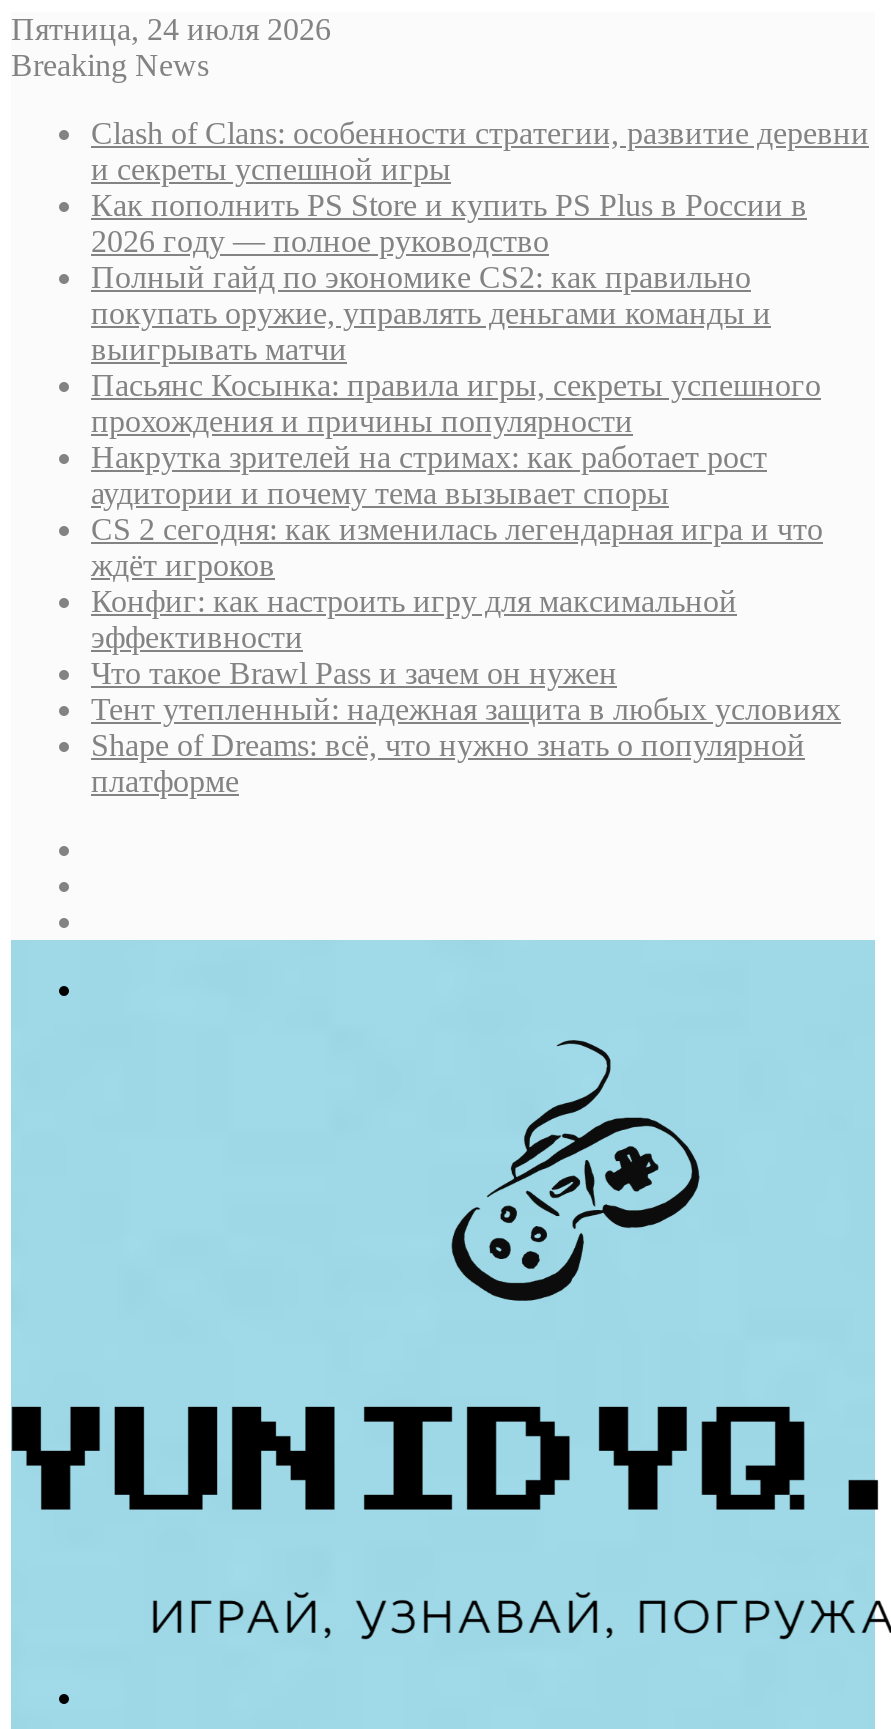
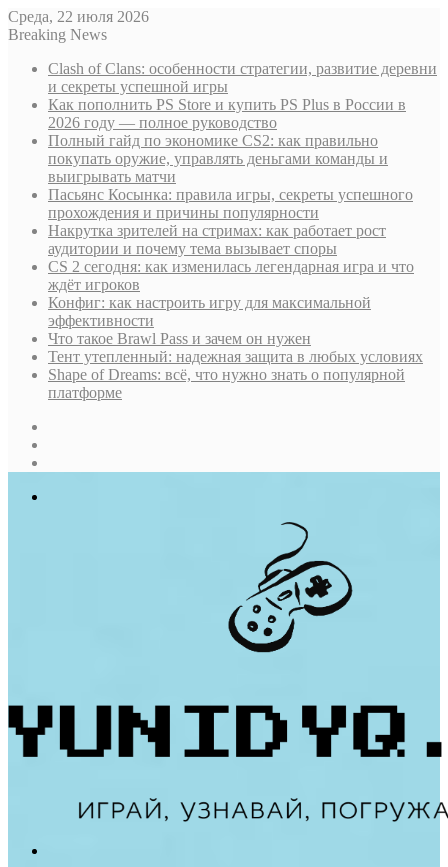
[11,12,331,46] Пятница, 24 июля 2026 -> [8,8,149,25] Среда, 22 июля 2026

